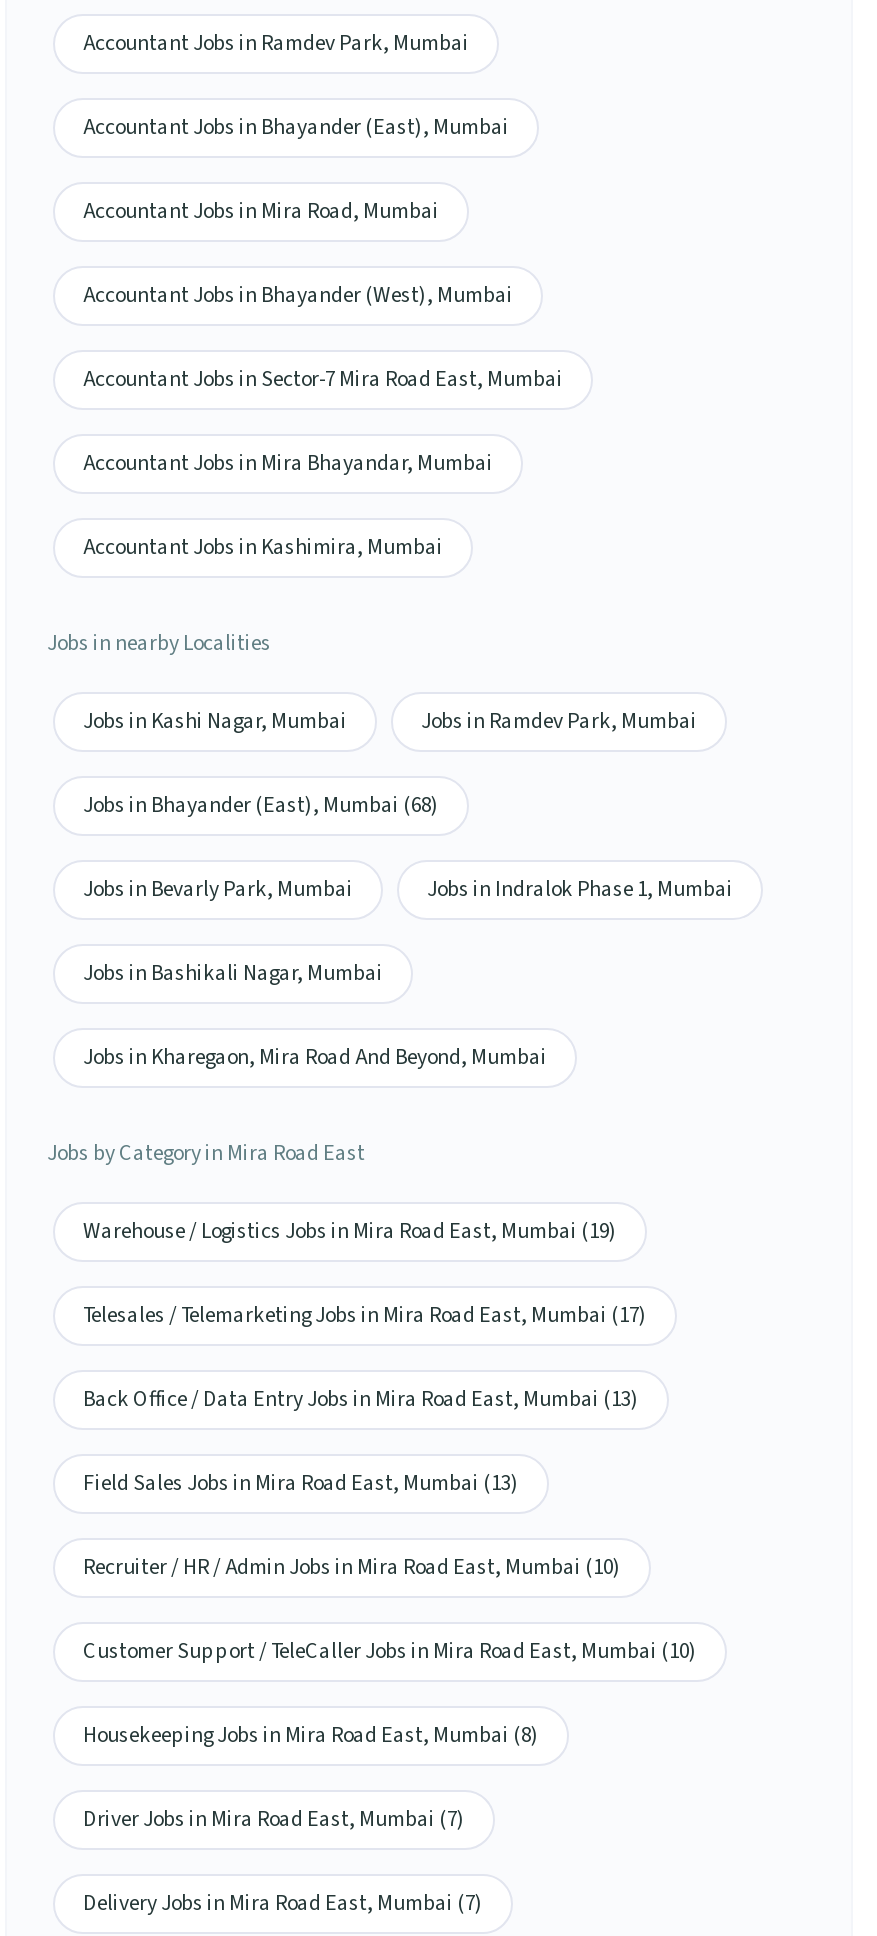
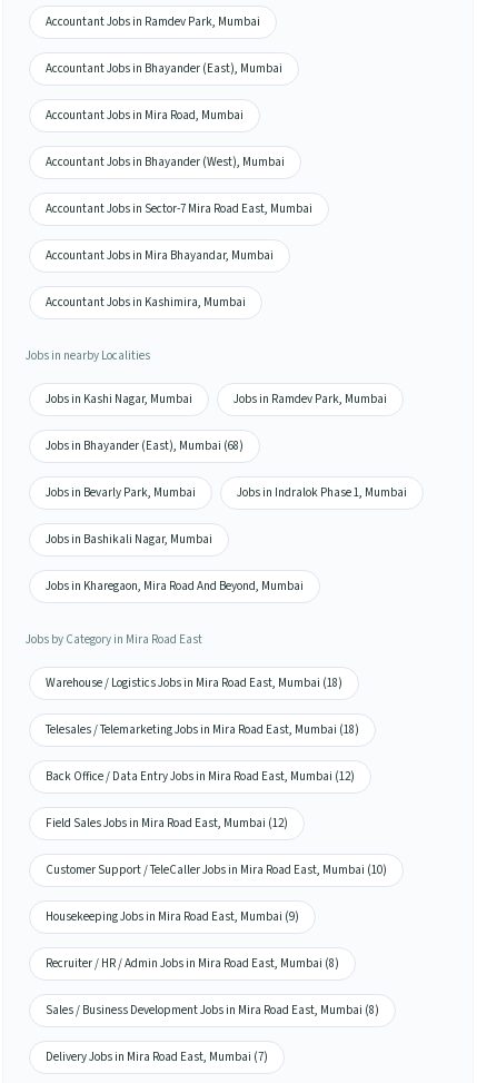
[83,1217,647,1583] Warehouse / Logistics Jobs in Mira Road East, Mumbai (19) | Telesales / Telemarketing Jobs in Mira Road East, Mumbai (17) | Back Office / Data Entry Jobs in Mira Road East, Mumbai (13) | Field Sales Jobs in Mira Road East, Mumbai (13) | Recruiter / HR / Admin Jobs in Mira Road East, Mumbai (10) -> [46,675,359,832] Warehouse / Logistics Jobs in Mira Road East, Mumbai (18) | Telesales / Telemarketing Jobs in Mira Road East, Mumbai (18) | Back Office / Data Entry Jobs in Mira Road East, Mumbai (12) | Field Sales Jobs in Mira Road East, Mumbai (12)
moved [83,1637,697,1667] -> [46,862,387,879]: Customer Support / TeleCaller Jobs in Mira Road East, Mumbai (10)
[83,1721,539,1835] Housekeeping Jobs in Mira Road East, Mumbai (8) | Driver Jobs in Mira Road East, Mumbai (7) -> [46,909,379,1019] Housekeeping Jobs in Mira Road East, Mumbai (9) | Recruiter / HR / Admin Jobs in Mira Road East, Mumbai (8) | Sales / Business Development Jobs in Mira Road East, Mumbai (8)

